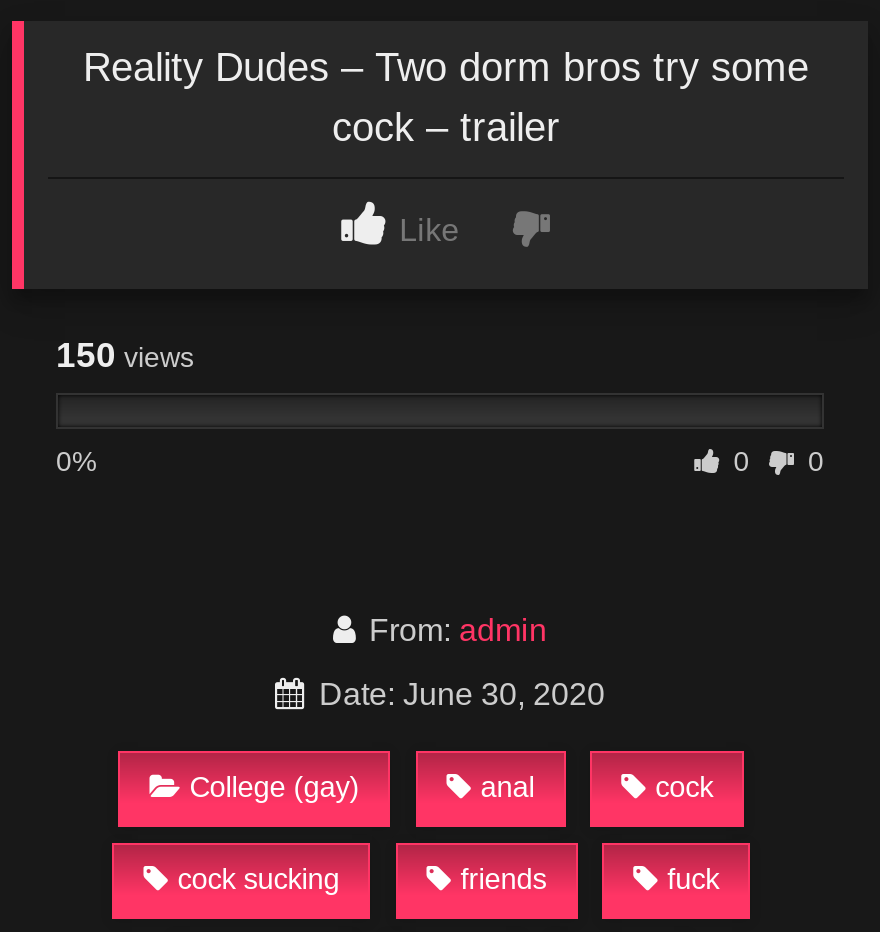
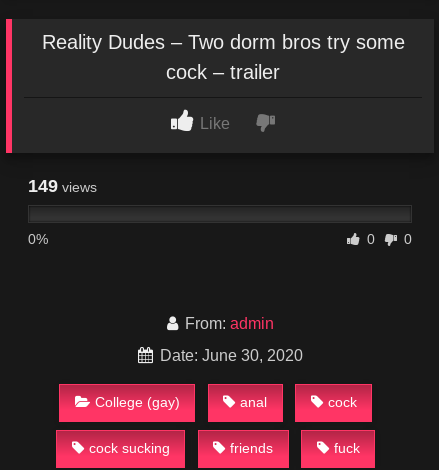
[56,335,194,375] 150 views -> [28,176,97,196] 149 views

